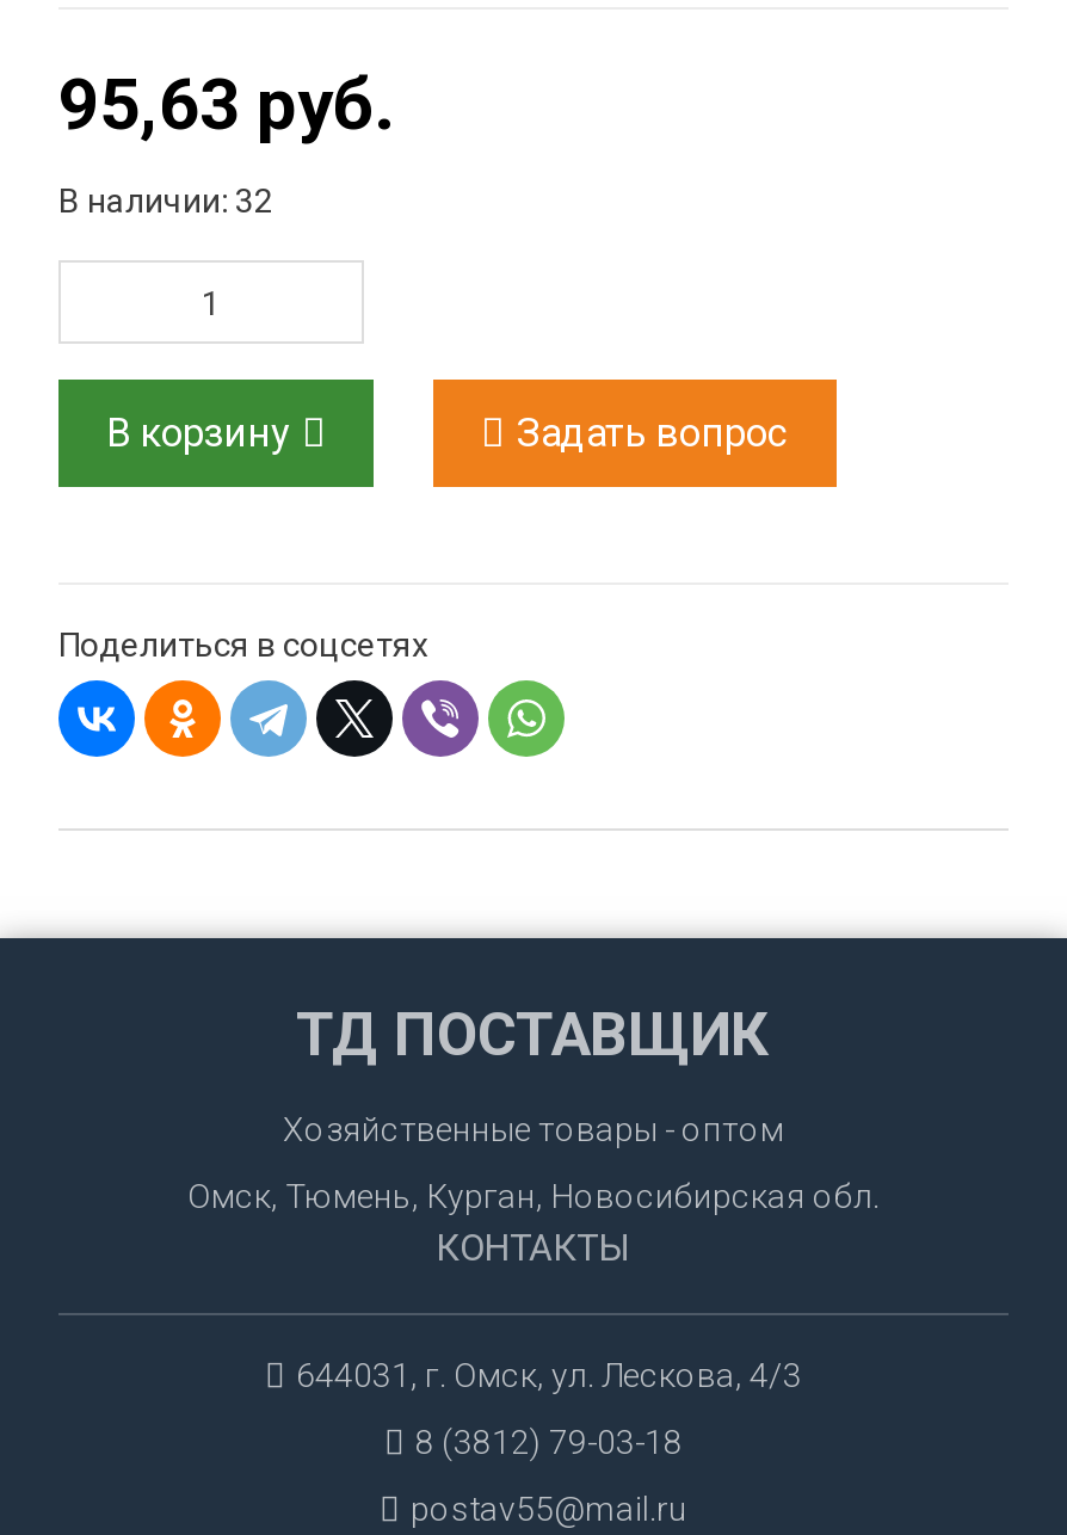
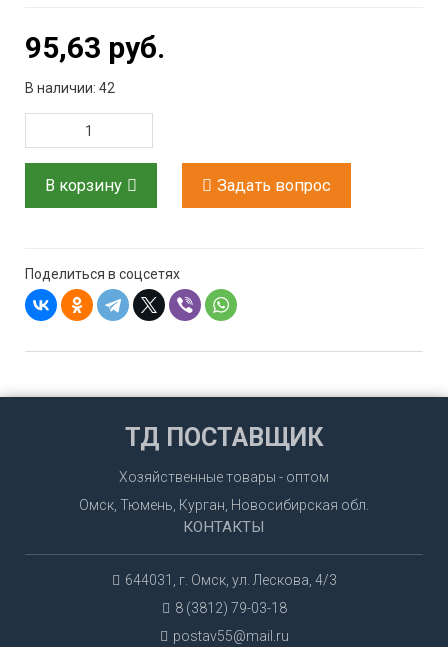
[58,181,273,220] В наличии: 32 -> [25,80,115,96] В наличии: 42

